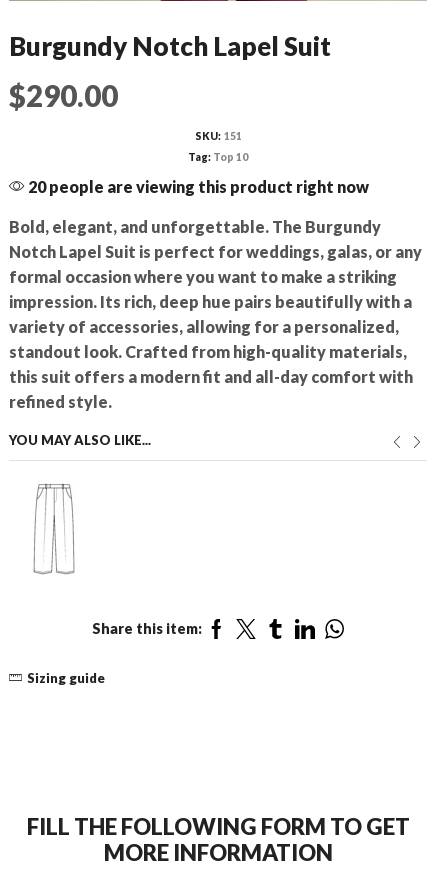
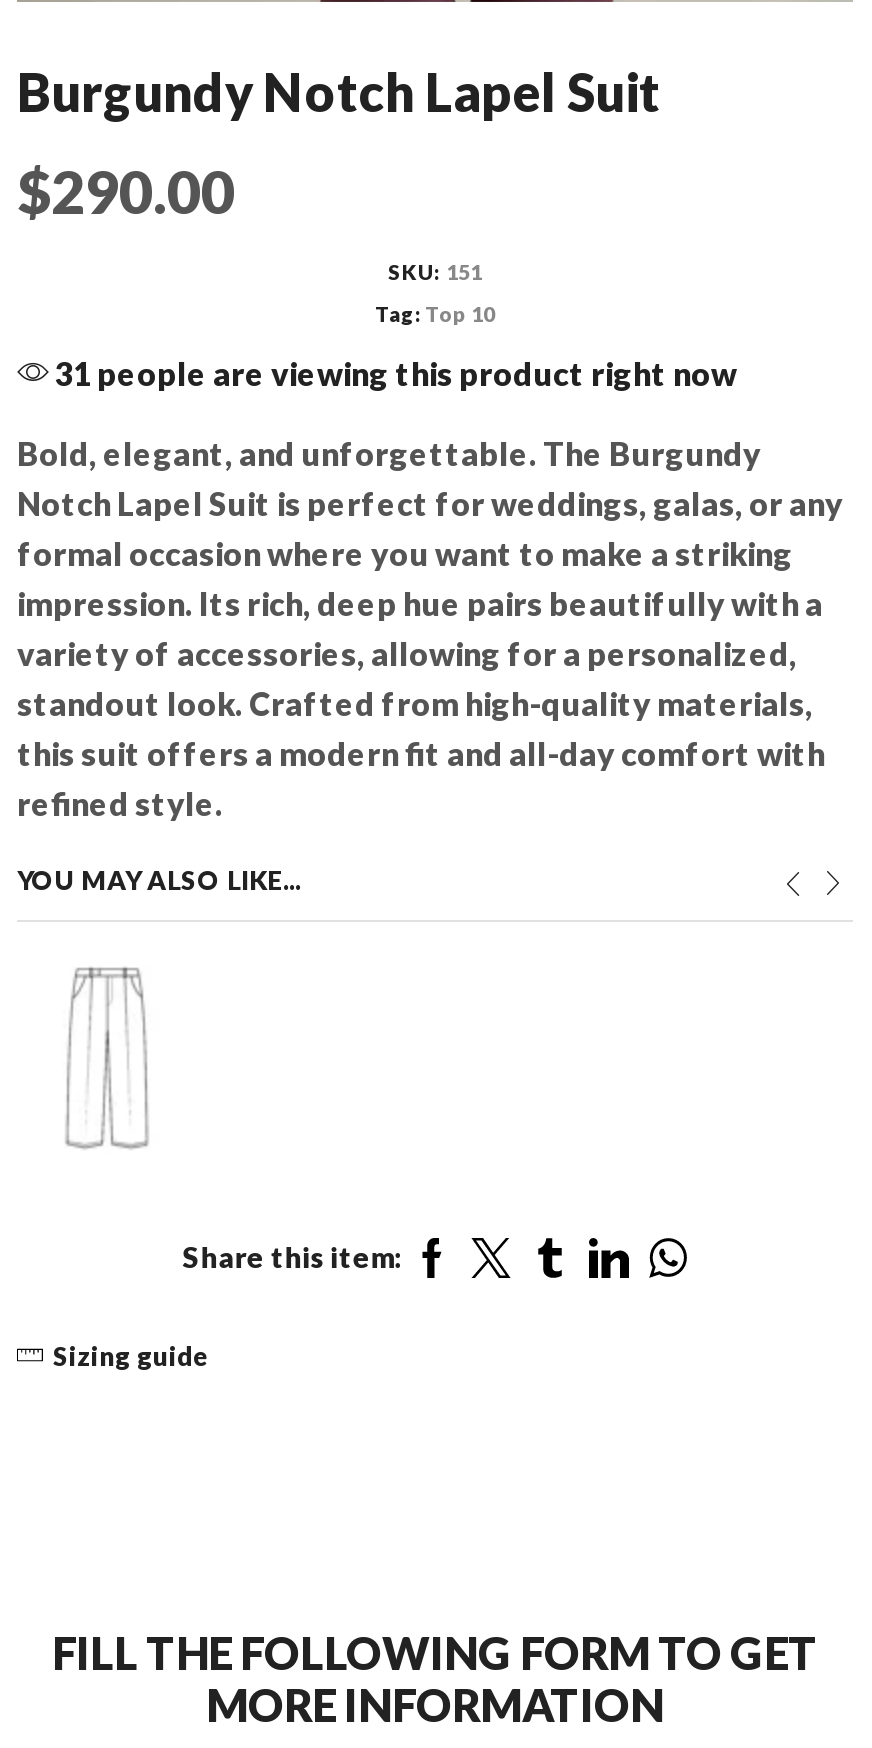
[25,177,369,196] 20 people are viewing this product right now -> [49,354,737,392] 31 people are viewing this product right now

